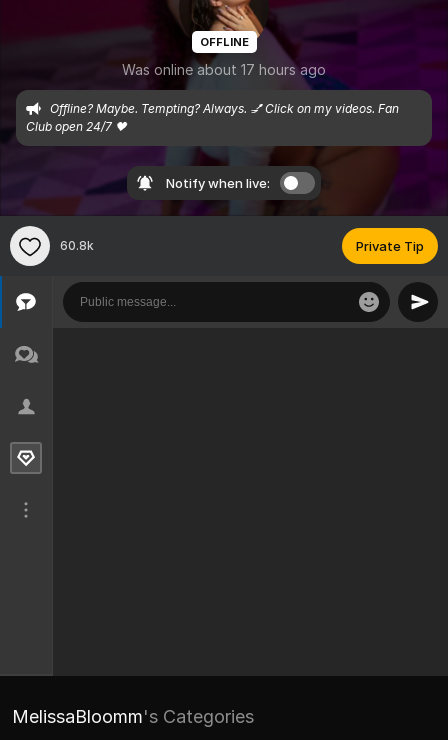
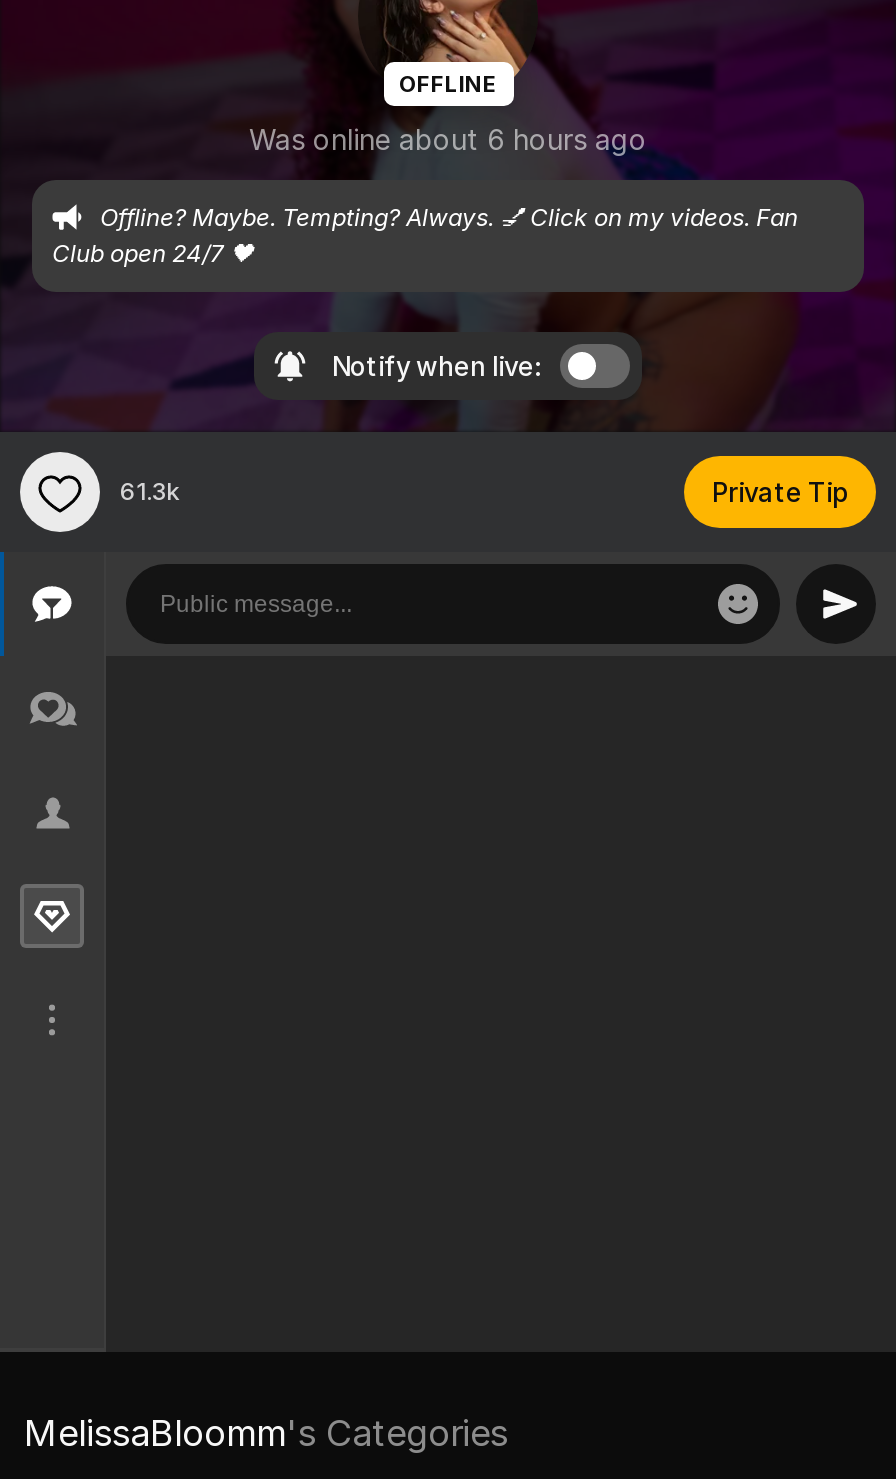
[122,61,326,78] Was online about 17 hours ago -> [249,122,647,156] Was online about 6 hours ago
[60,238,94,253] 60.8k -> [120,476,180,506] 61.3k

